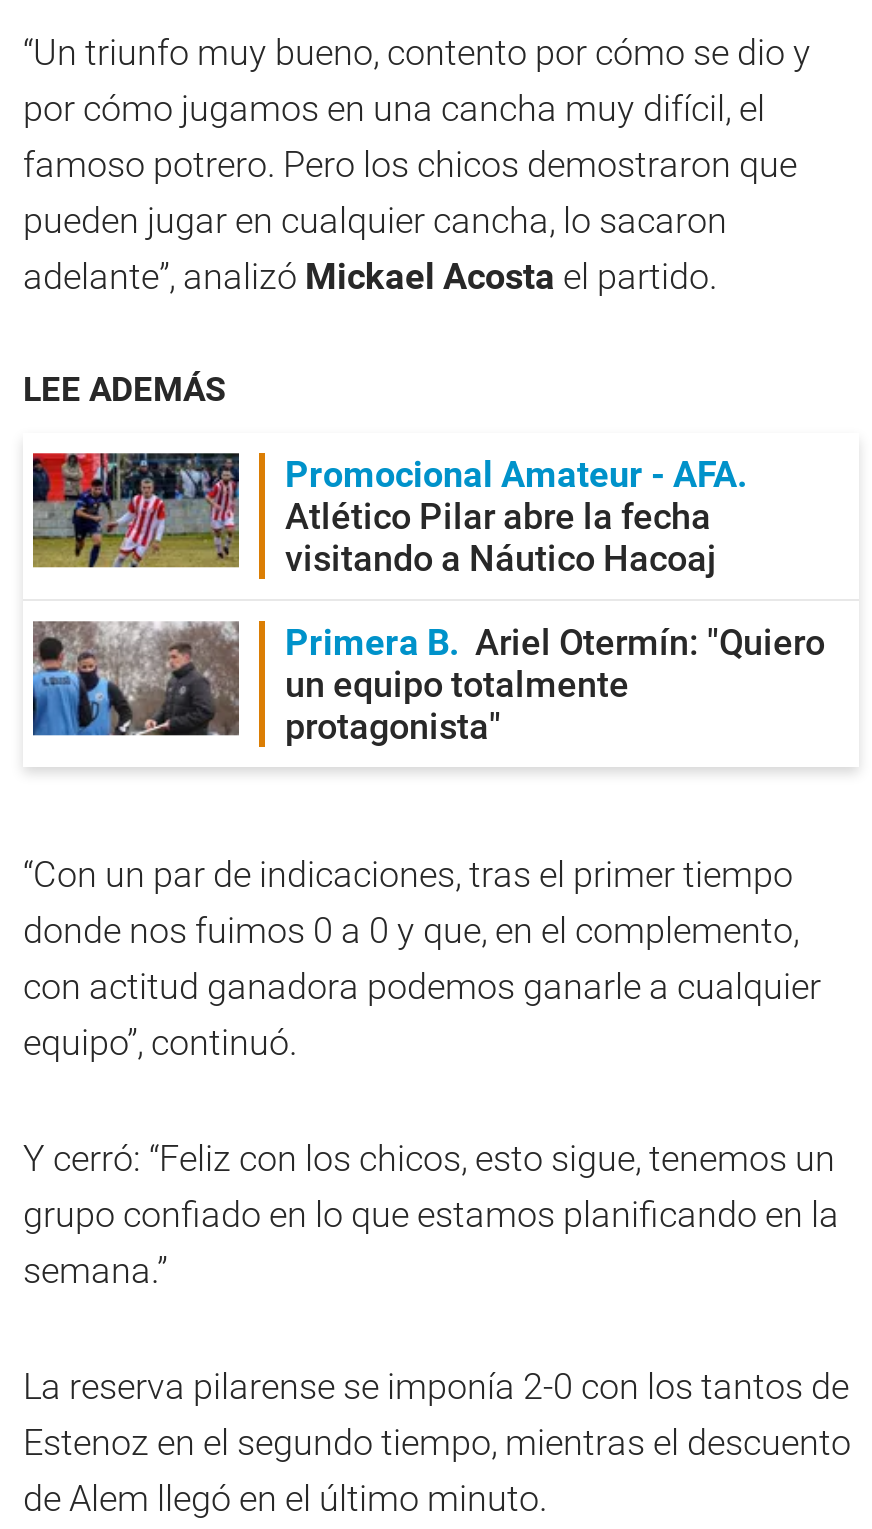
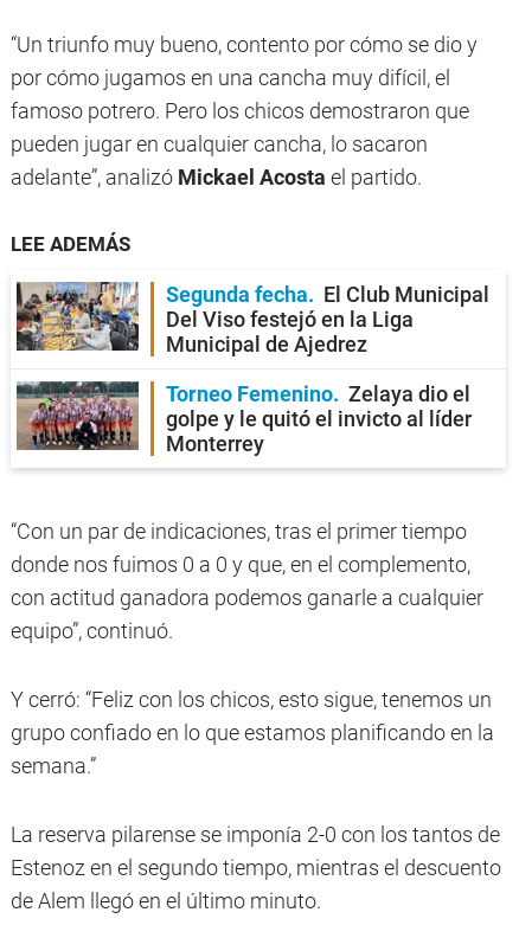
[31,450,737,578] [image] | Promocional Amateur - AFA | Atlético Pilar abre la fecha | visitando a Náutico Hacoaj -> [15,281,489,356] [image] | Segunda fecha | El Club Municipal | Del Viso festejó en la Liga | Municipal de Ajedrez
[31,620,825,746] [image] | Primera B | Ariel Otermín: "Quiero | un equipo totalmente | protagonista" -> [15,380,472,456] [image] | Torneo Femenino | Zelaya dio el | golpe y le quitó el invicto al líder | Monterrey

